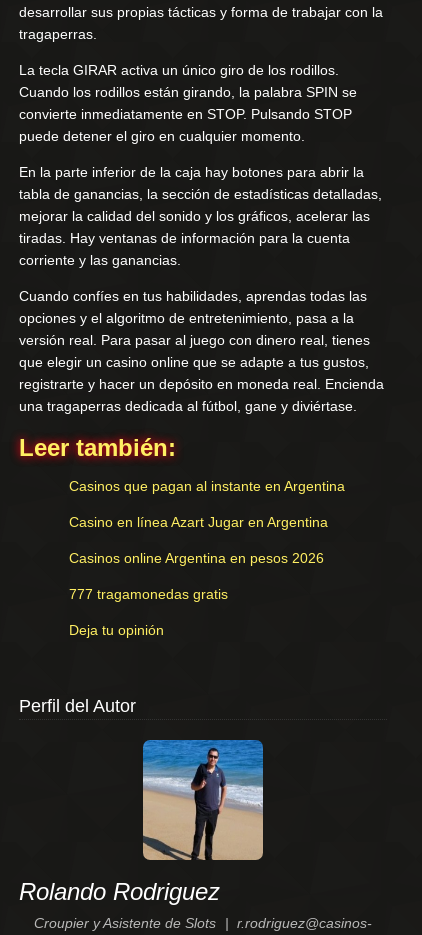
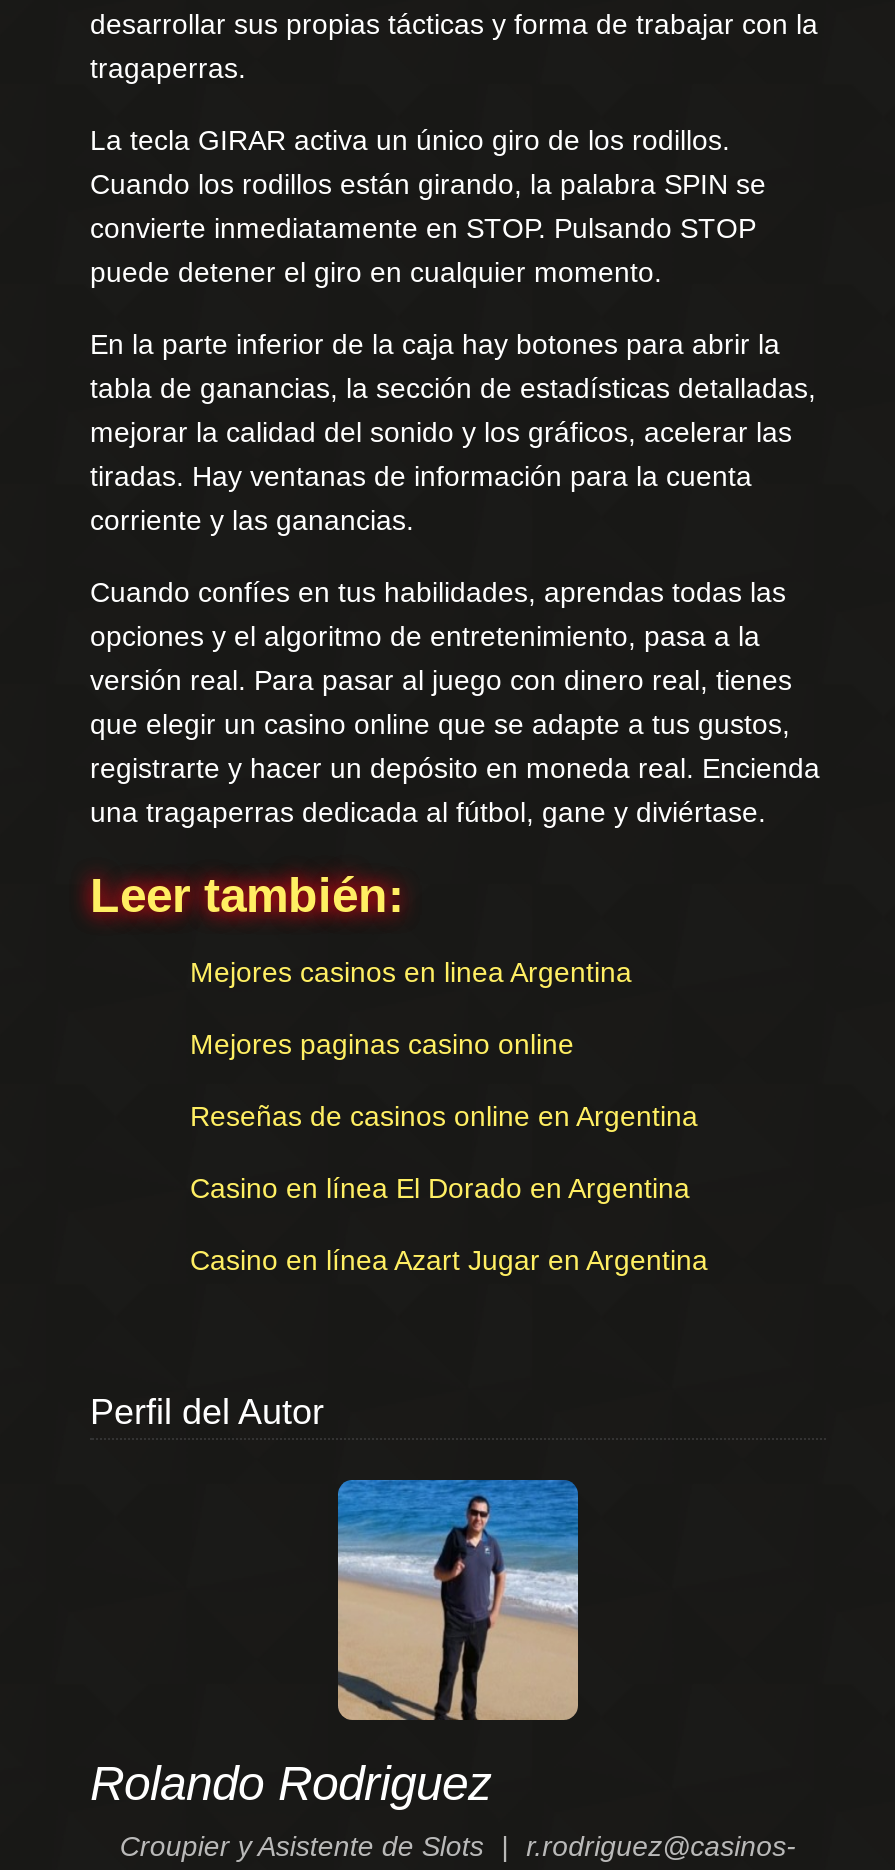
[69,478,345,494] Casinos que pagan al instante en Argentina -> [190,956,698,1204] Mejores casinos en linea Argentina | Mejores paginas casino online | Reseñas de casinos online en Argentina | Casino en línea El Dorado en Argentina
moved [69,514,328,530] -> [190,1244,708,1276]: Casino en línea Azart Jugar en Argentina
[69,550,324,638] Casinos online Argentina en pesos 2026 | 777 tragamonedas gratis | Deja tu opinión -> none

